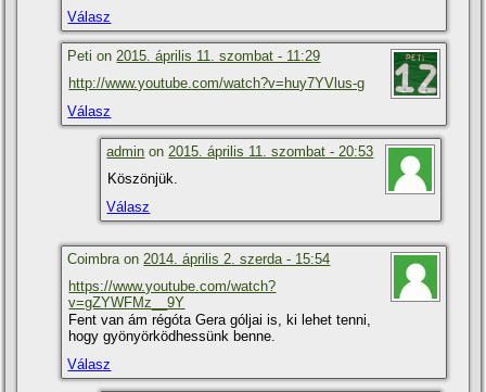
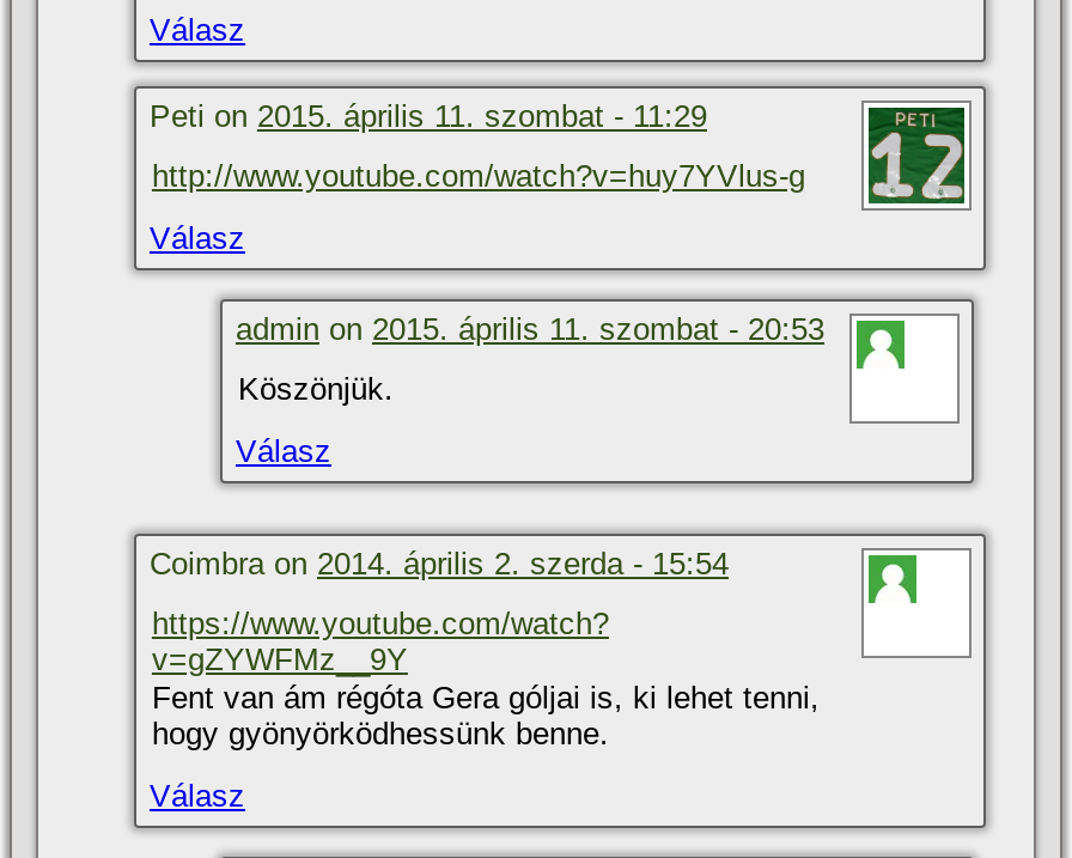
[387,147,433,192] [image] -> [854,317,955,420] [image]
[393,254,438,299] [image] -> [866,552,967,655] [image]

